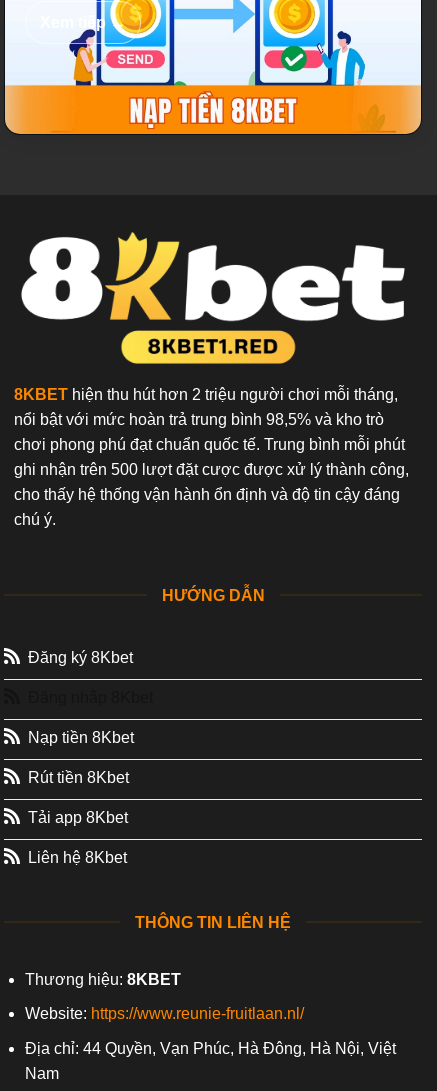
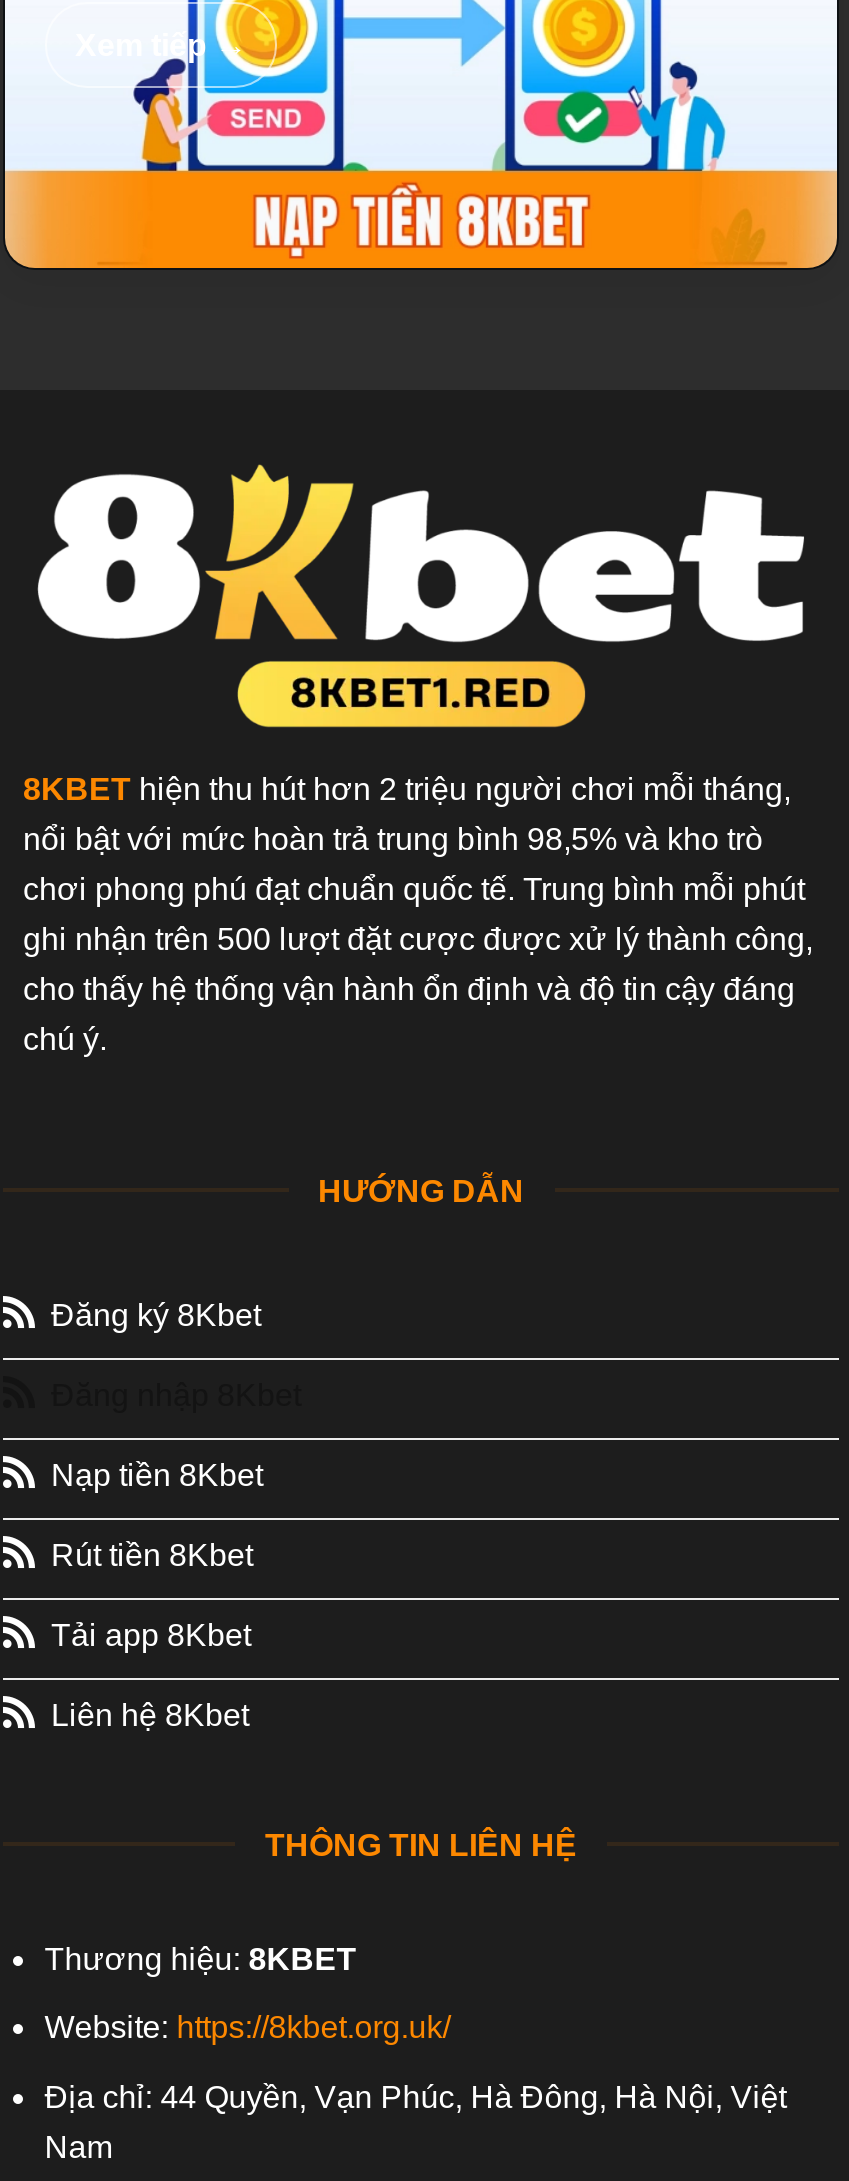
[25,1005,304,1022] Website: https://www.reunie-fruitlaan.nl/ -> [45,2011,451,2045] Website: https://8kbet.org.uk/

